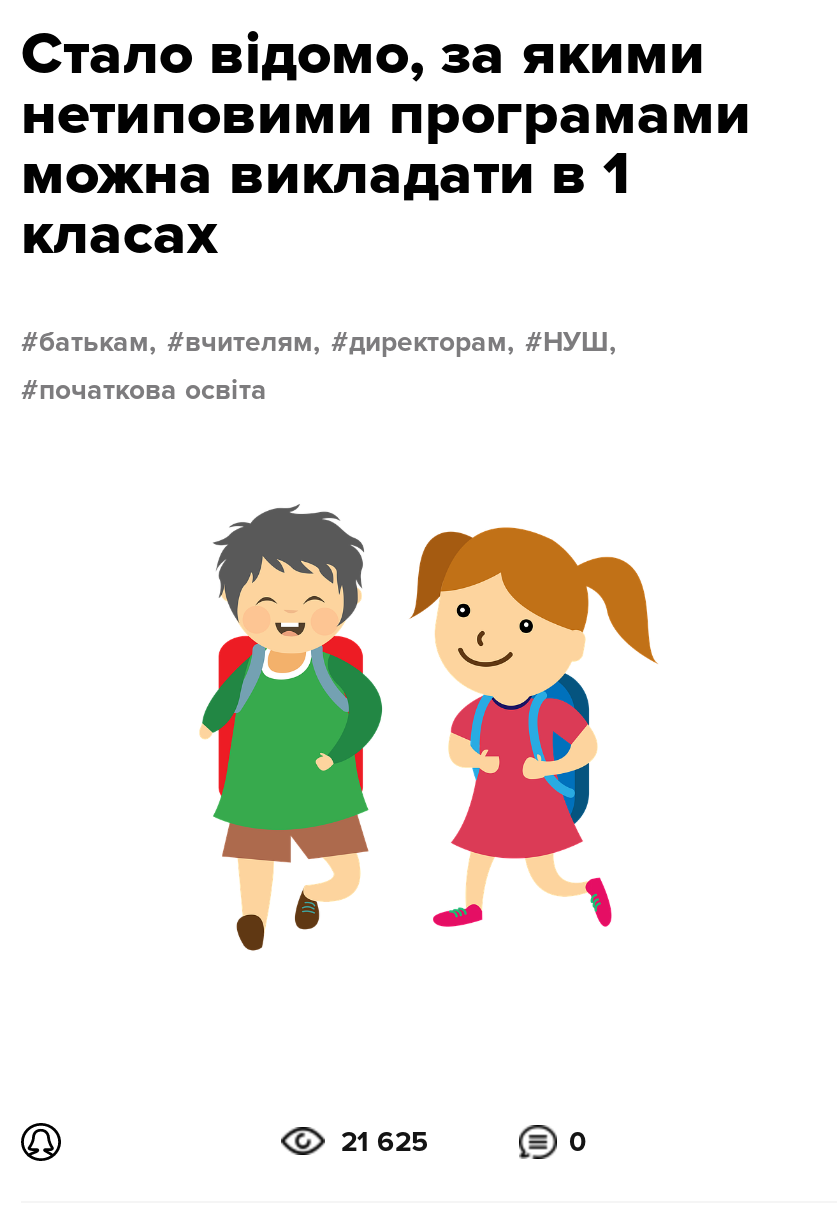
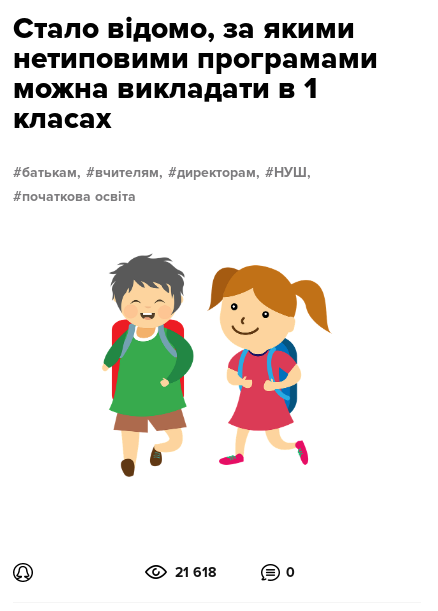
[341,1125,429,1159] 21 625 -> [174,564,215,581] 21 618

